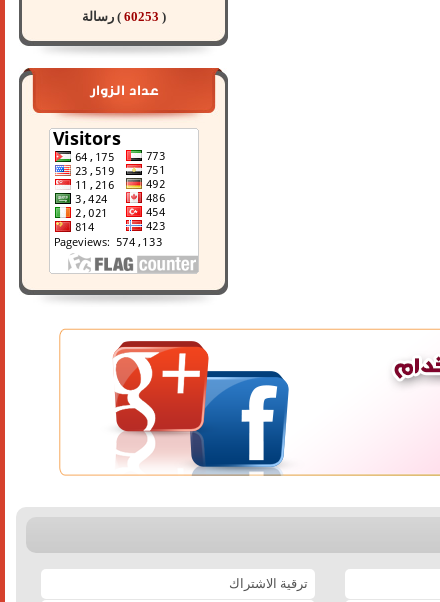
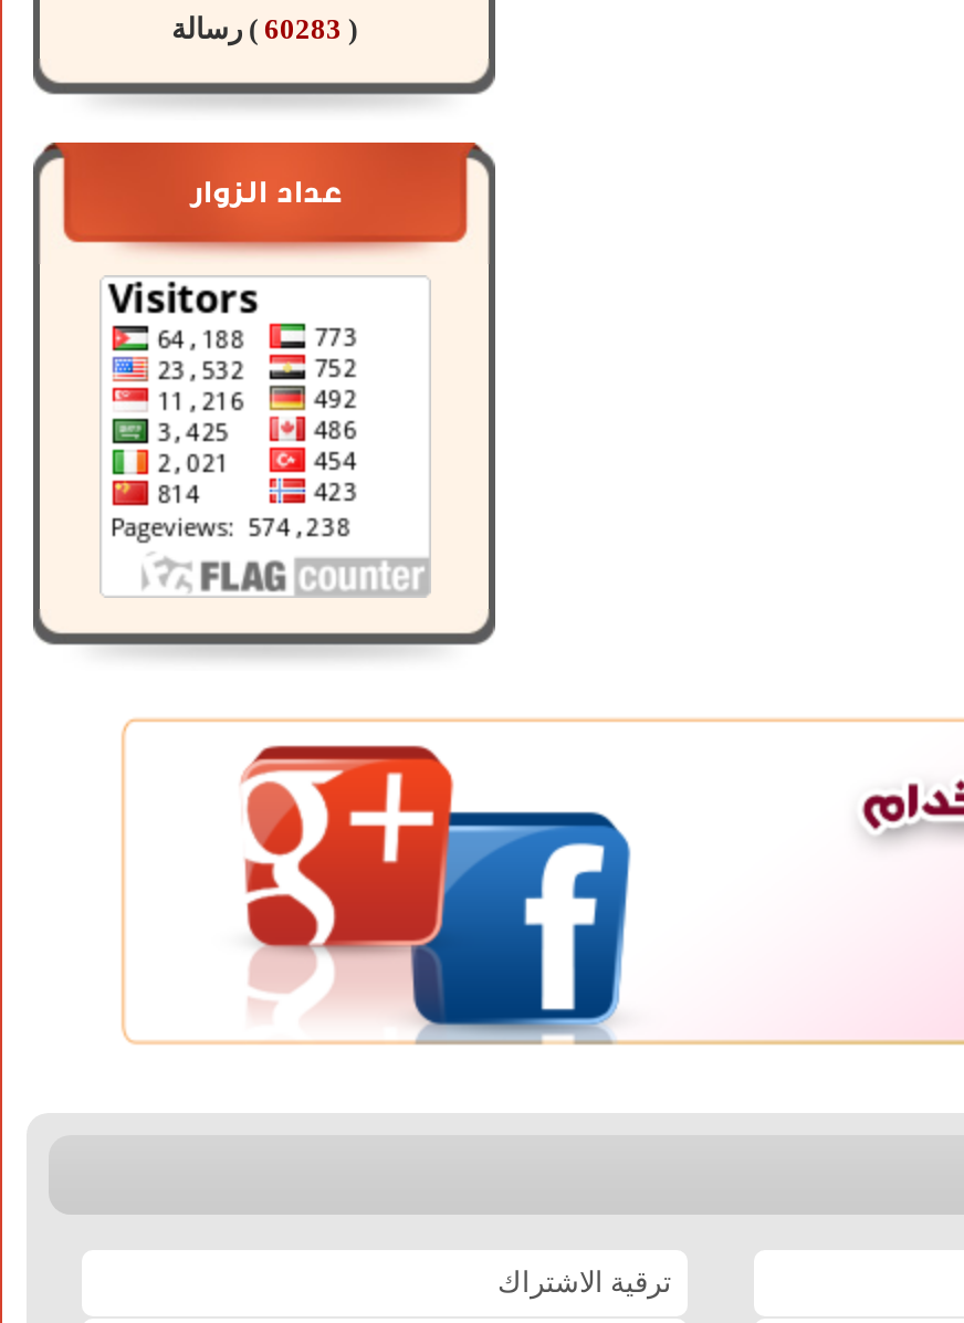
[81,9,158,24] 60253) رسالة -> [171,12,342,45] 60283) رسالة

